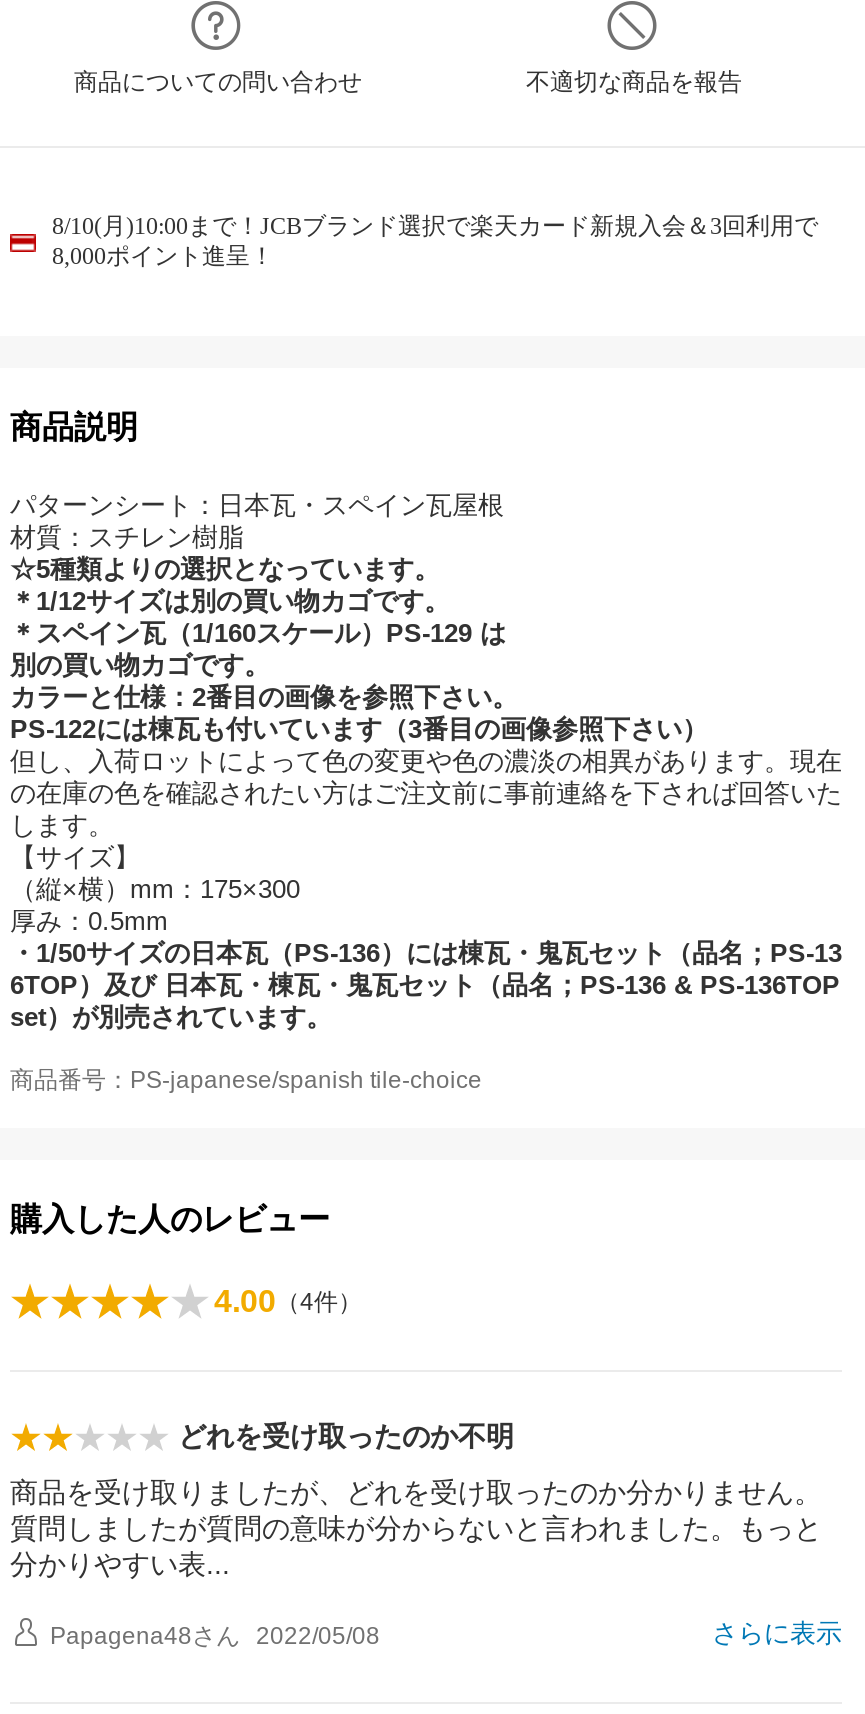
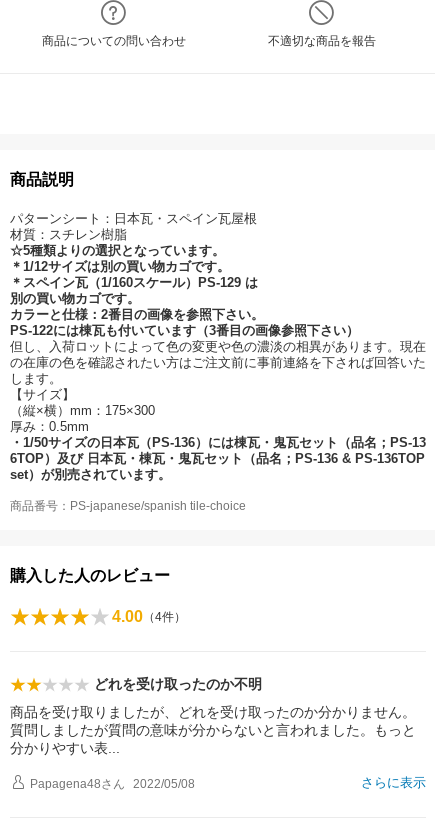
[52,212,818,270] 8/10(月)10:00まで！JCBブランド選択で楽天カード新規入会＆3回利用で | 8,000ポイント進呈！ -> none

